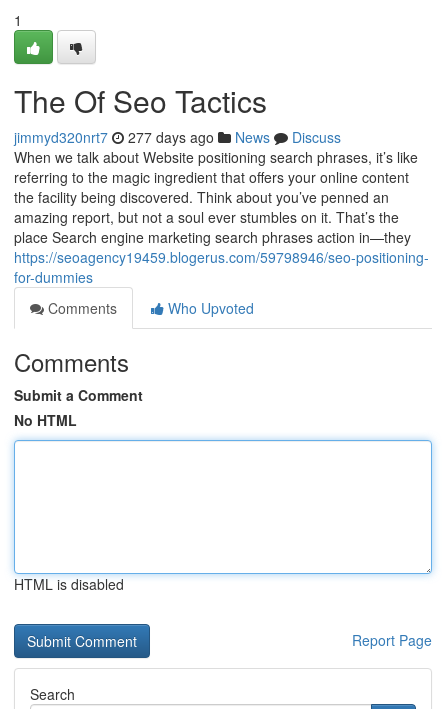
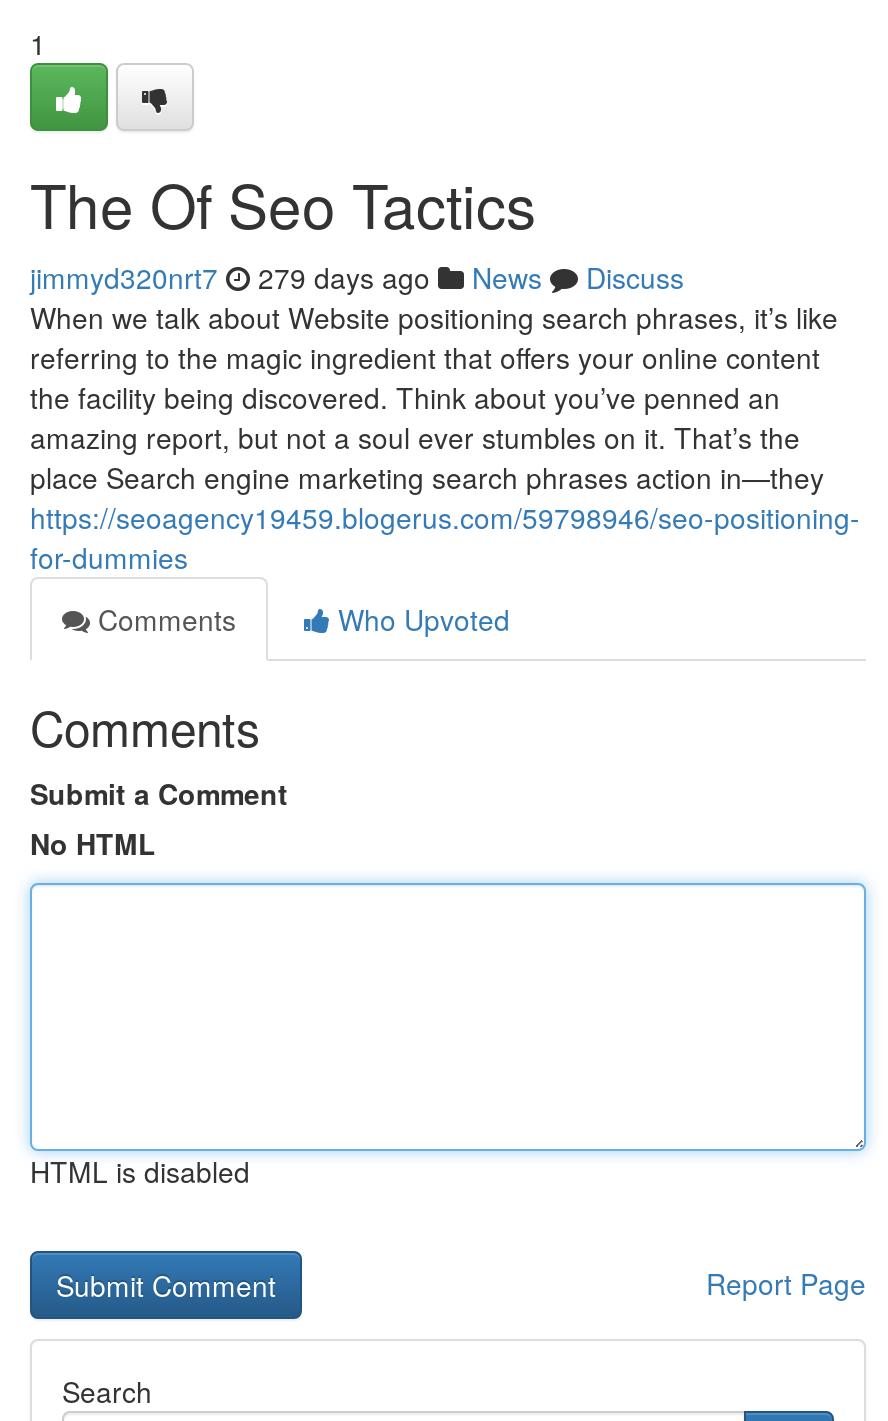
[14,127,341,147] jimmyd320nrt7 277 days ago News Discuss -> [30,257,684,297] jimmyd320nrt7 279 days ago News Discuss

